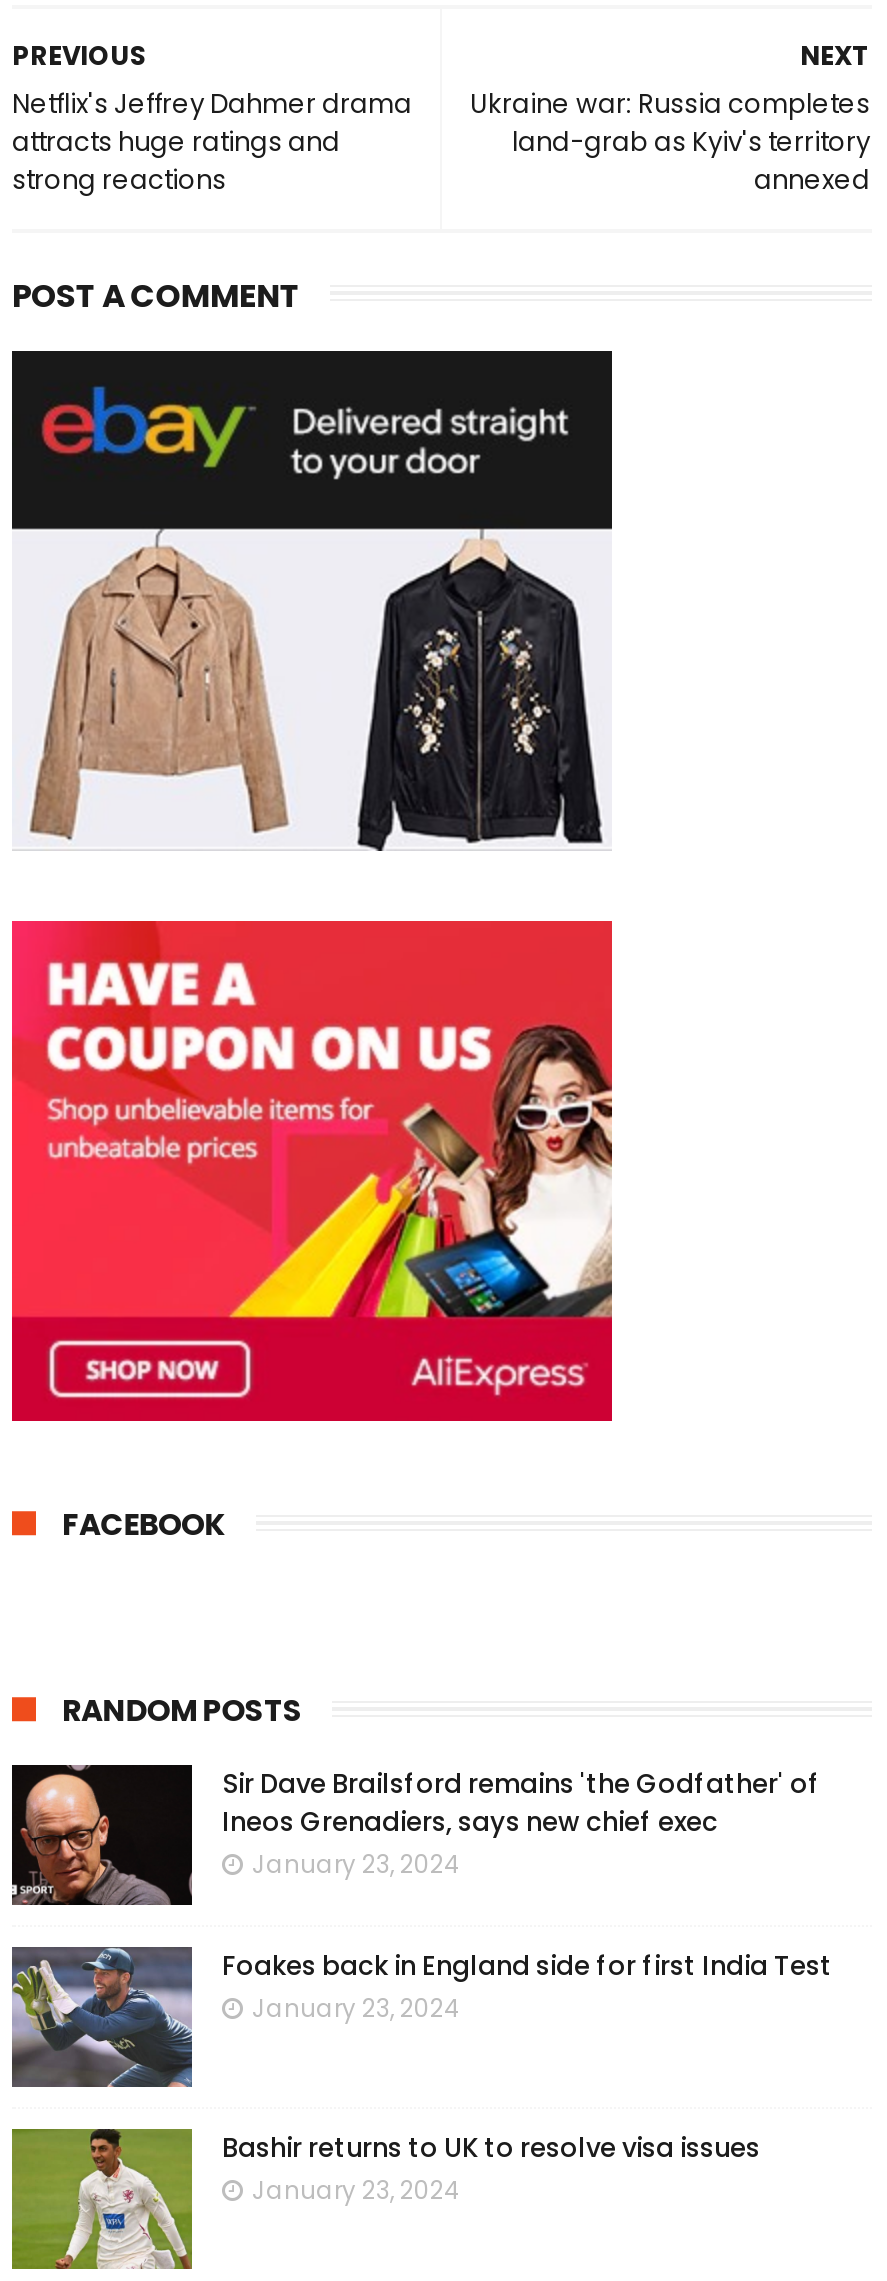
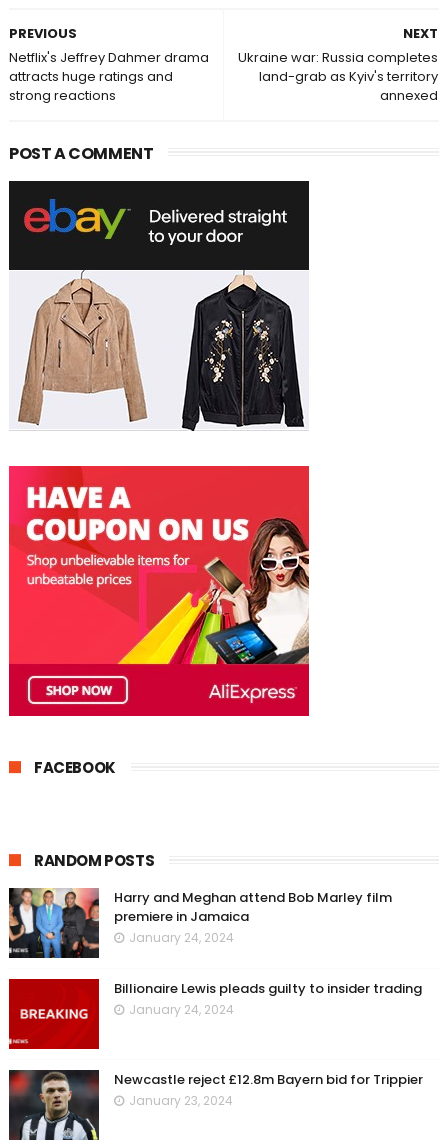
[10,1763,820,1907] [image] | Sir Dave Brailsford remains 'the Godfather' of | Ineos Grenadiers, says new chief exec | January 23, 2024 -> [8,887,392,959] [image] | Harry and Meghan attend Bob Marley film | premiere in Jamaica | January 24, 2024
[10,1945,832,2089] [image] | Foakes back in England side for first India Test | January 23, 2024 -> [8,978,422,1050] [image] | Billionaire Lewis pleads guilty to insider trading | January 24, 2024
[10,2127,760,2271] [image] | Bashir returns to UK to resolve visa issues -> [8,1069,423,1141] [image] | Newcastle reject £12.8m Bayern bid for Trippier

